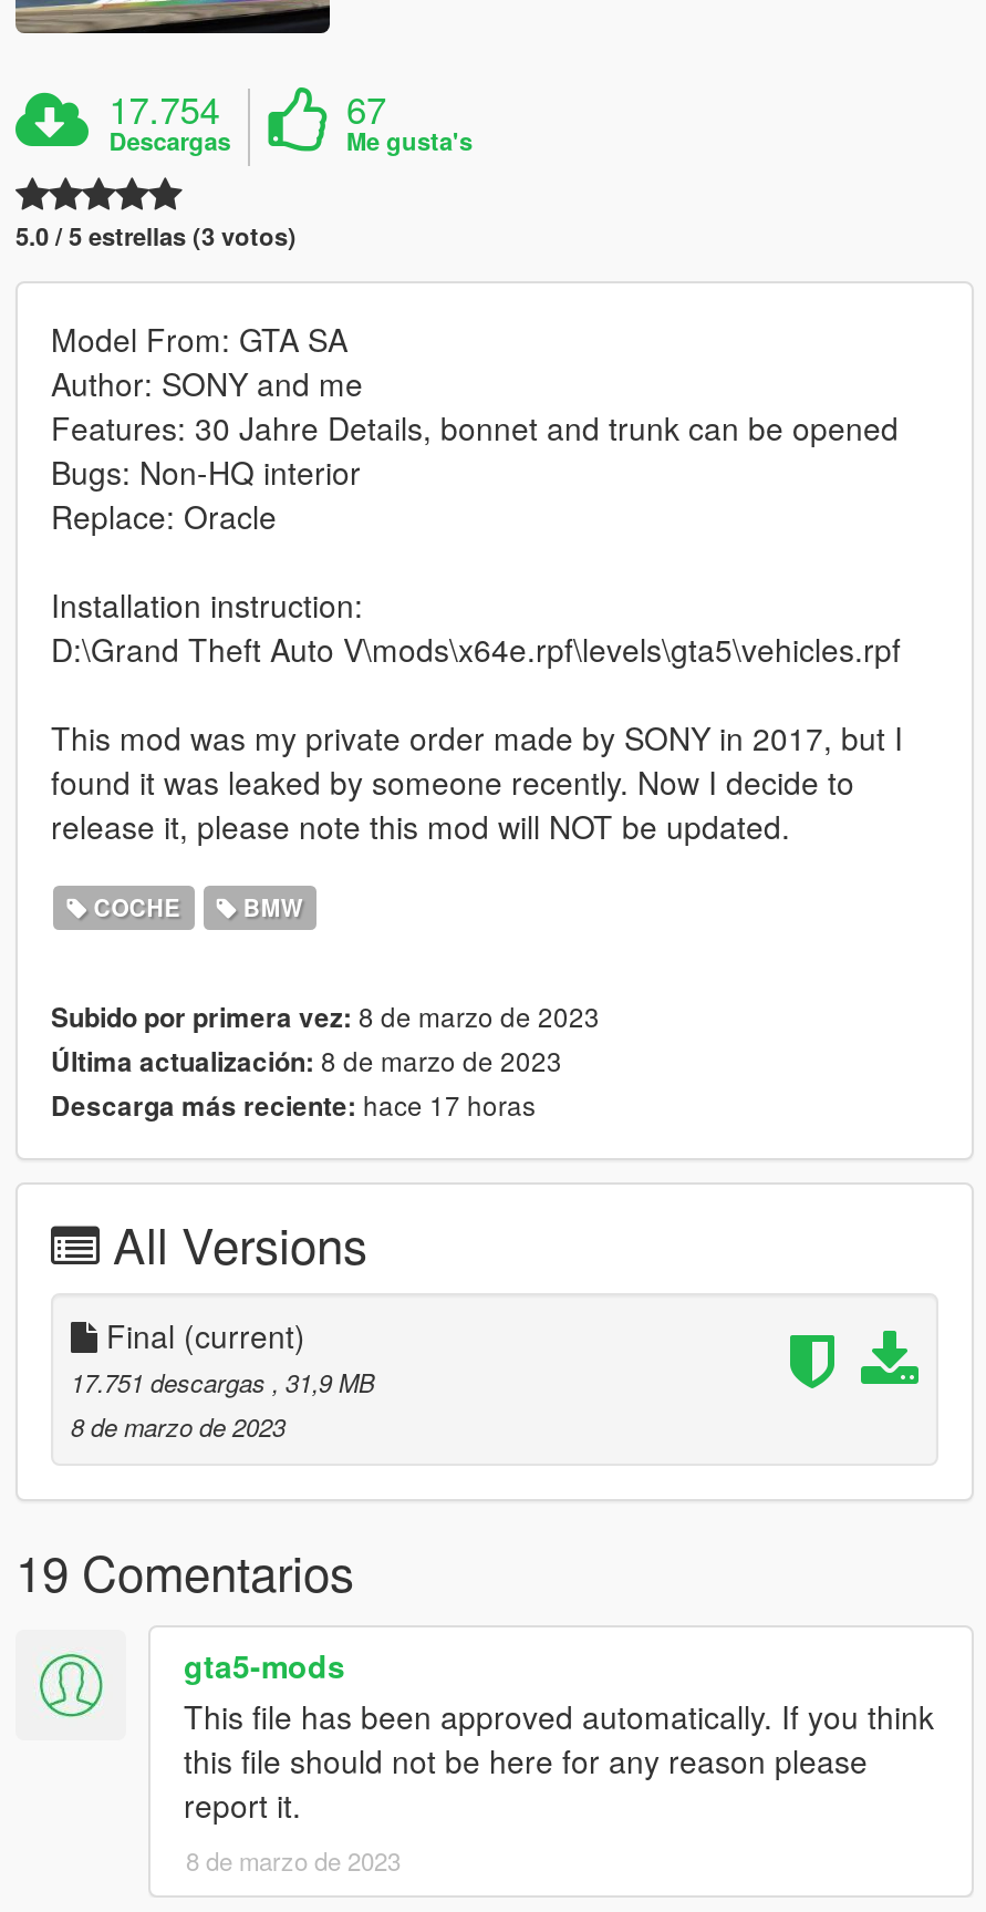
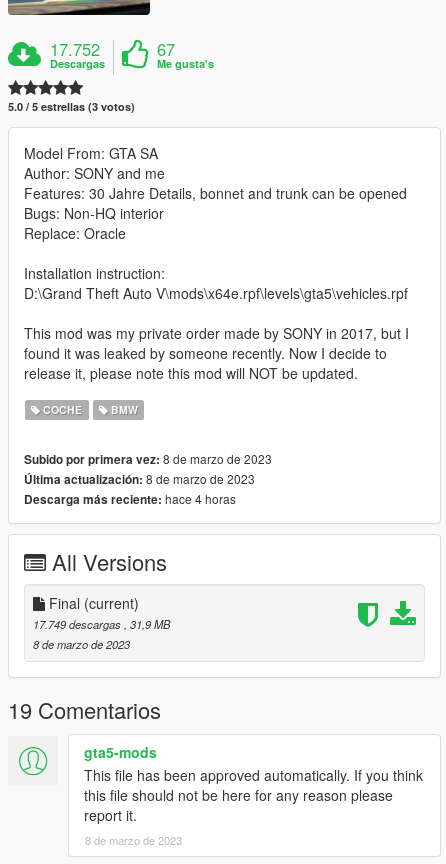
[109,82,220,135] 17.754 -> [50,37,100,61] 17.752
[51,1085,536,1125] Descarga más reciente: hace 17 horas -> [24,490,236,508] Descarga más reciente: hace 4 horas
[71,1364,374,1399] 17.751 descargas, 31,9 MB -> [33,616,170,632] 17.749 descargas, 31,9 MB

